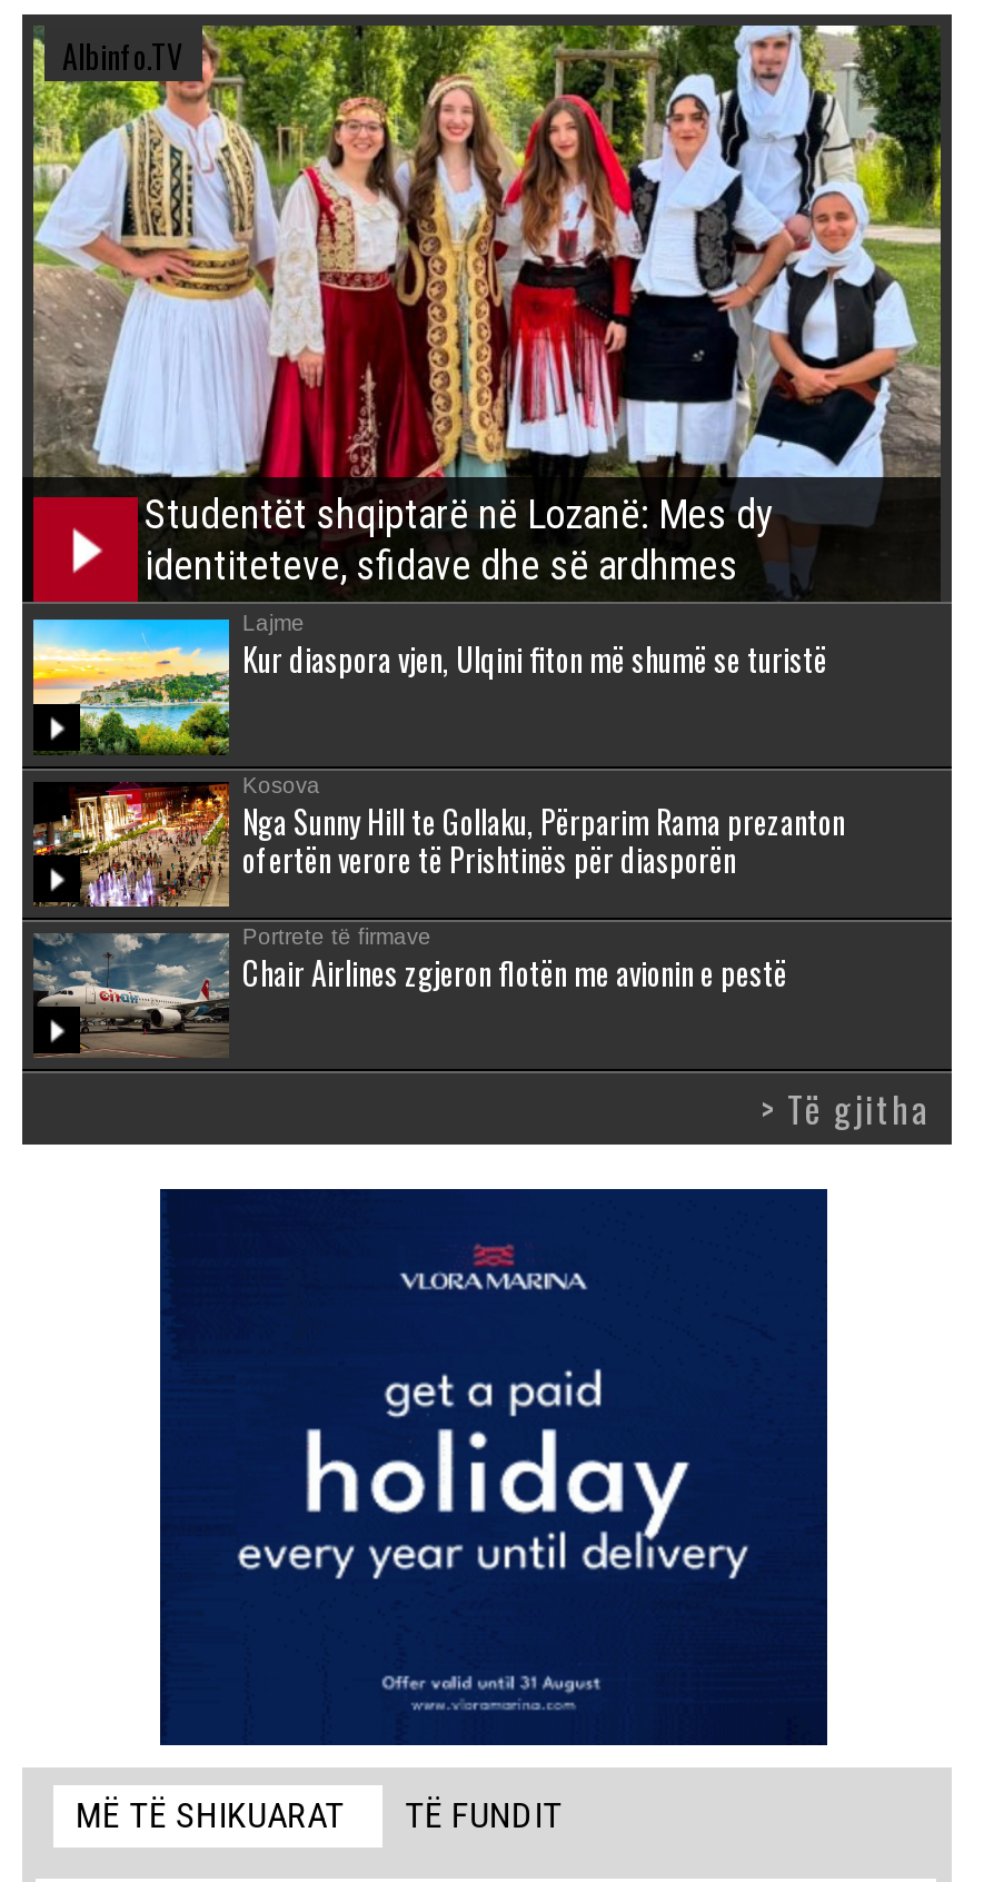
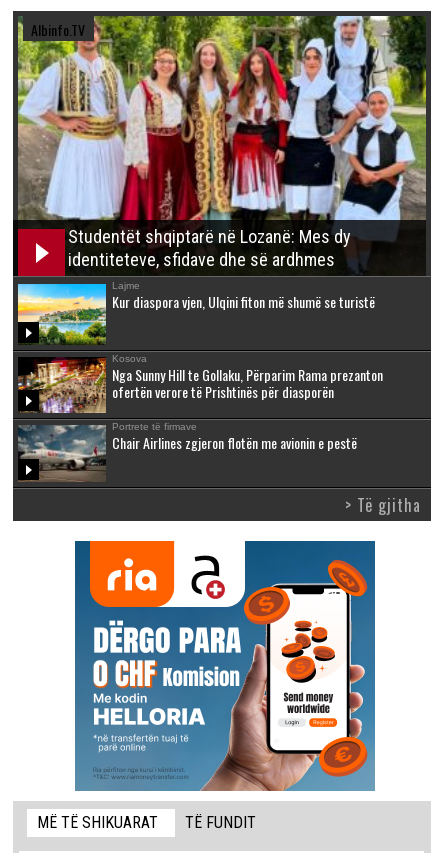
[158,1187,829,1747] [image] -> [74,540,376,792] [image]

